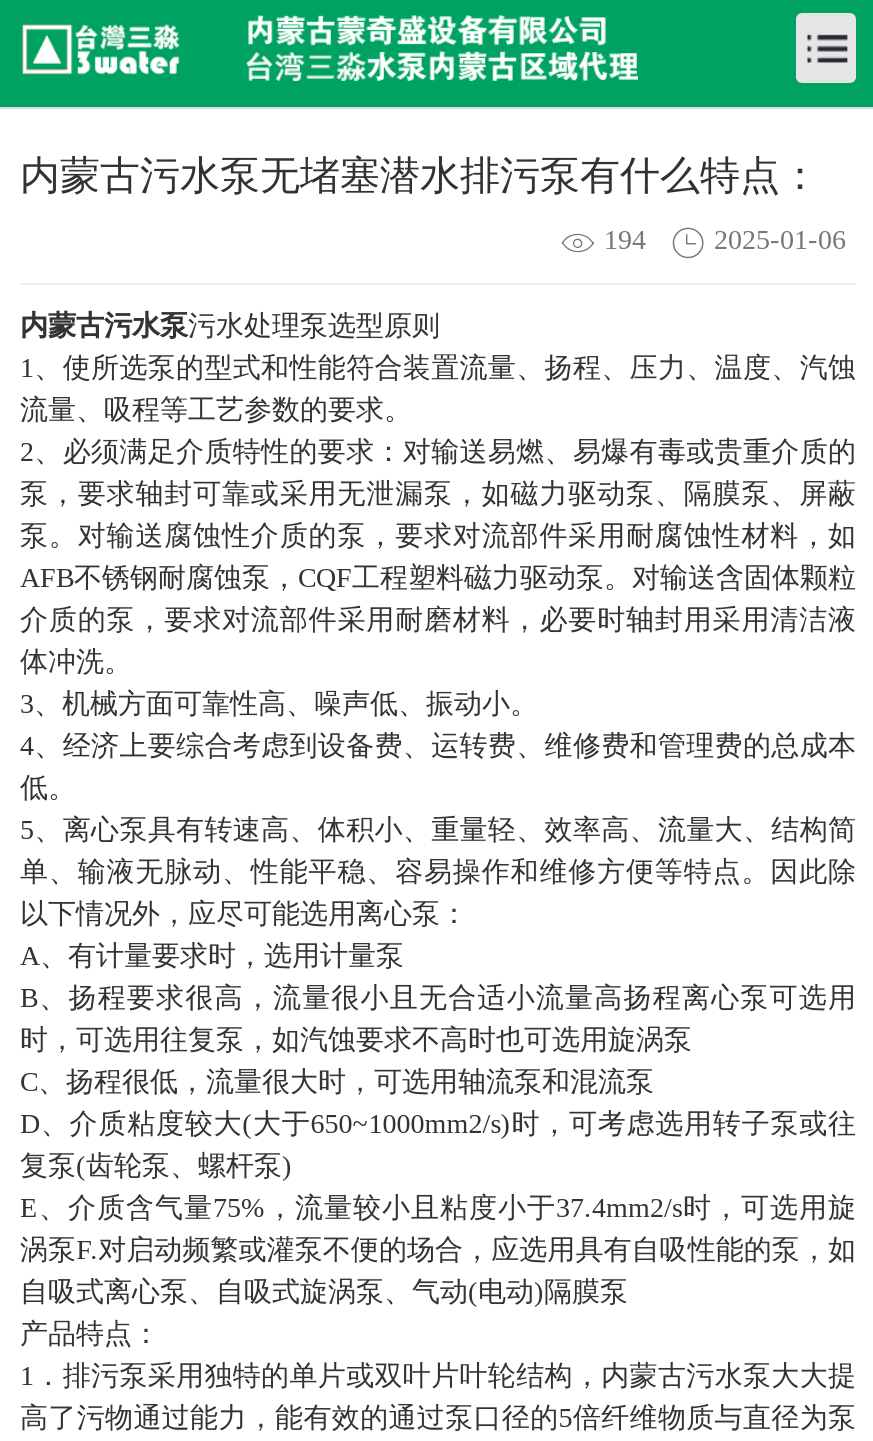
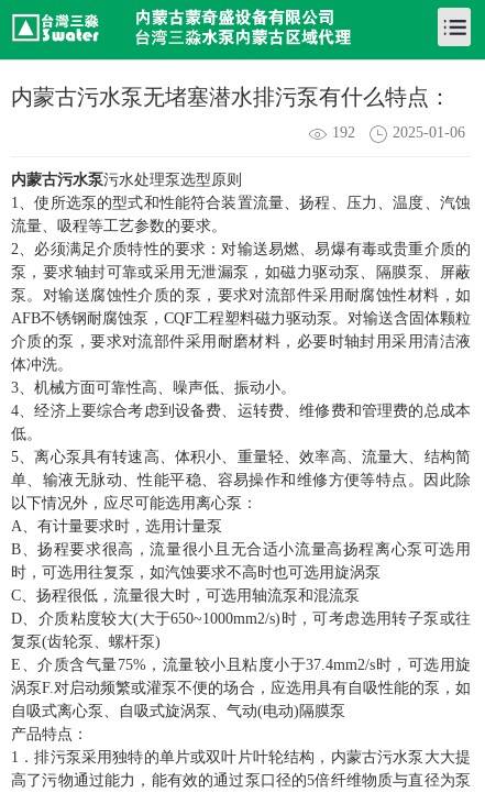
[604,224,646,254] 194 -> [332,124,355,140] 192

